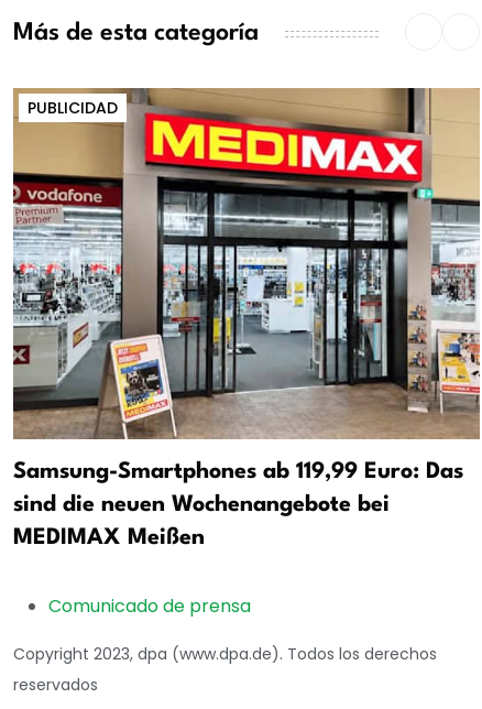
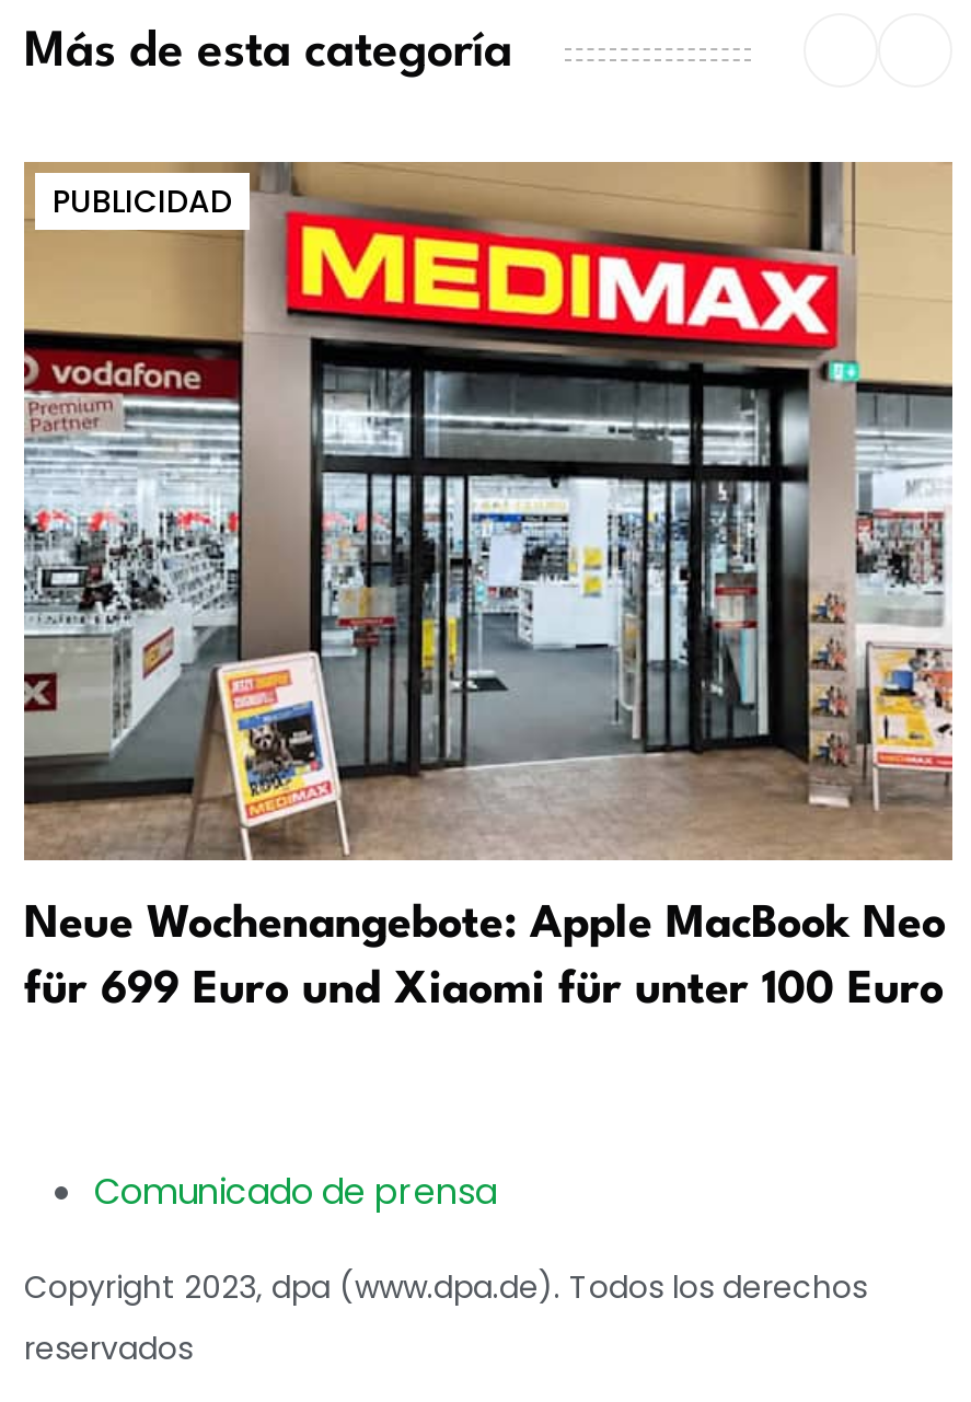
[13,461,463,549] Samsung-Smartphones ab 119,99 Euro: Das | sind die neuen Wochenangebote bei | MEDIMAX Meißen -> [24,904,946,1013] Neue Wochenangebote: Apple MacBook Neo | für 699 Euro und Xiaomi für unter 100 Euro

